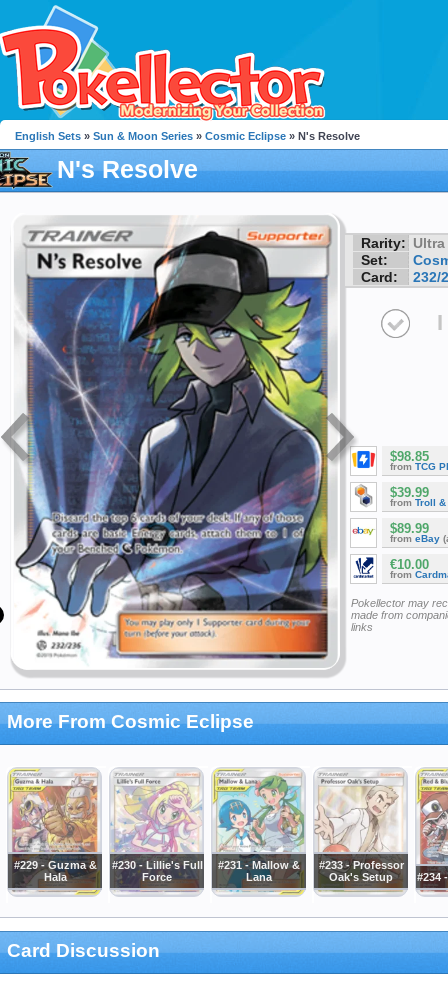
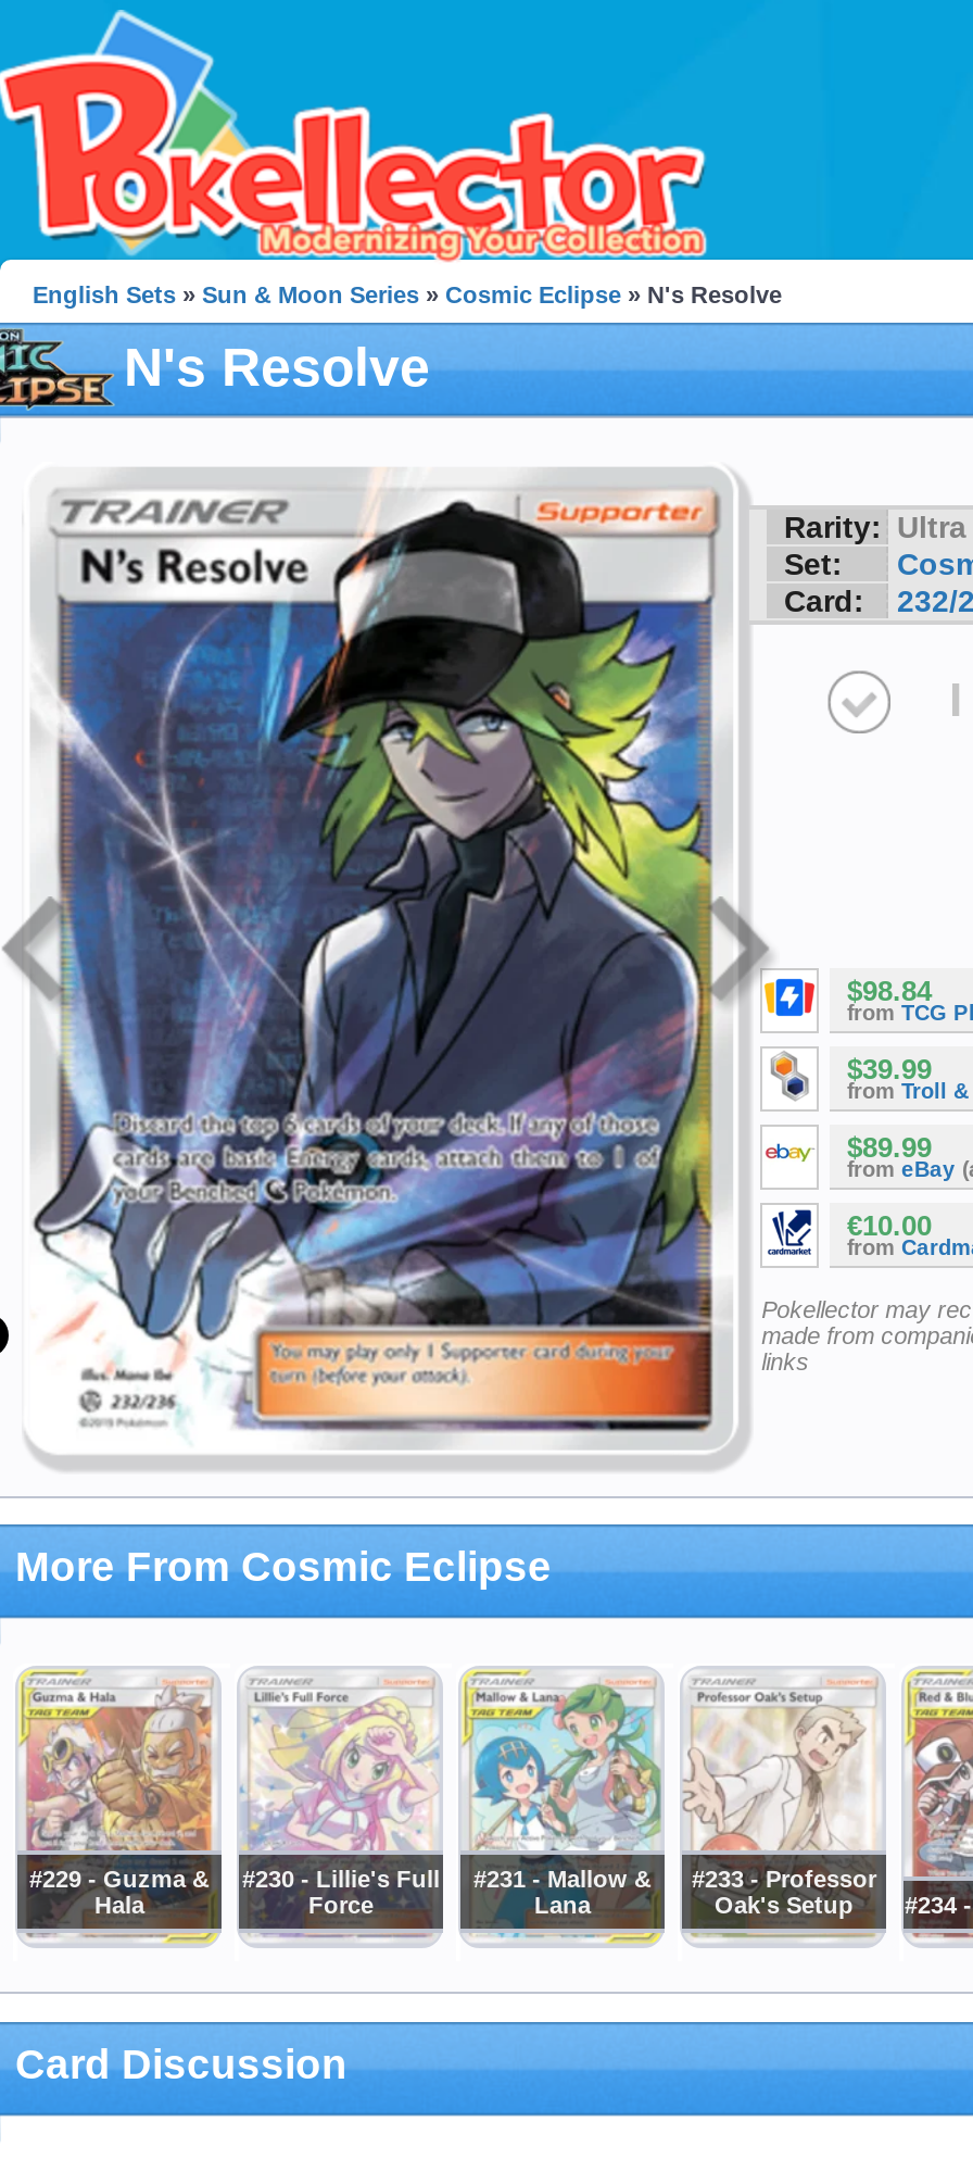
[390,449,429,464] $98.85 -> [847,975,932,1008] $98.84

